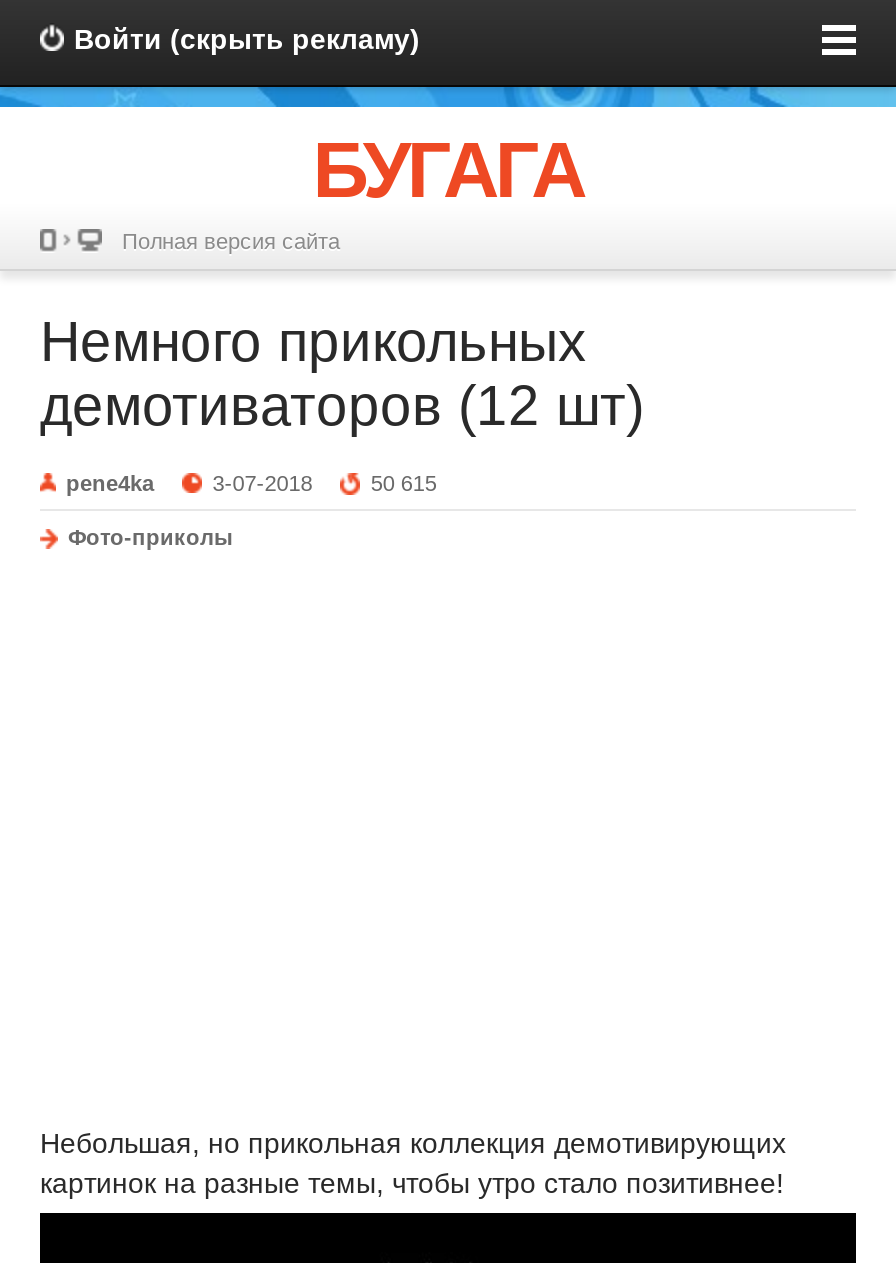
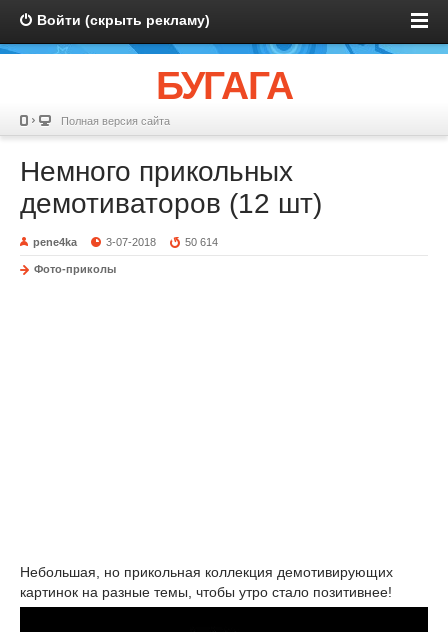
[371,471,437,495] 50 615 -> [185,236,218,248] 50 614

